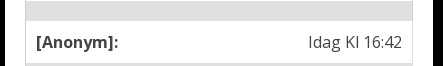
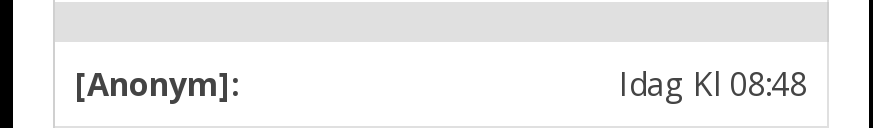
[308,31,402,53] Idag Kl 16:42 -> [619,62,807,106] Idag Kl 08:48

